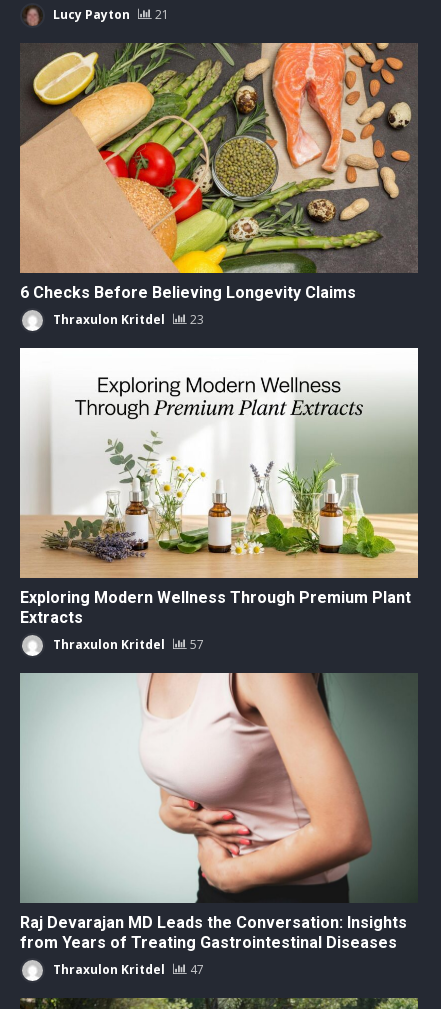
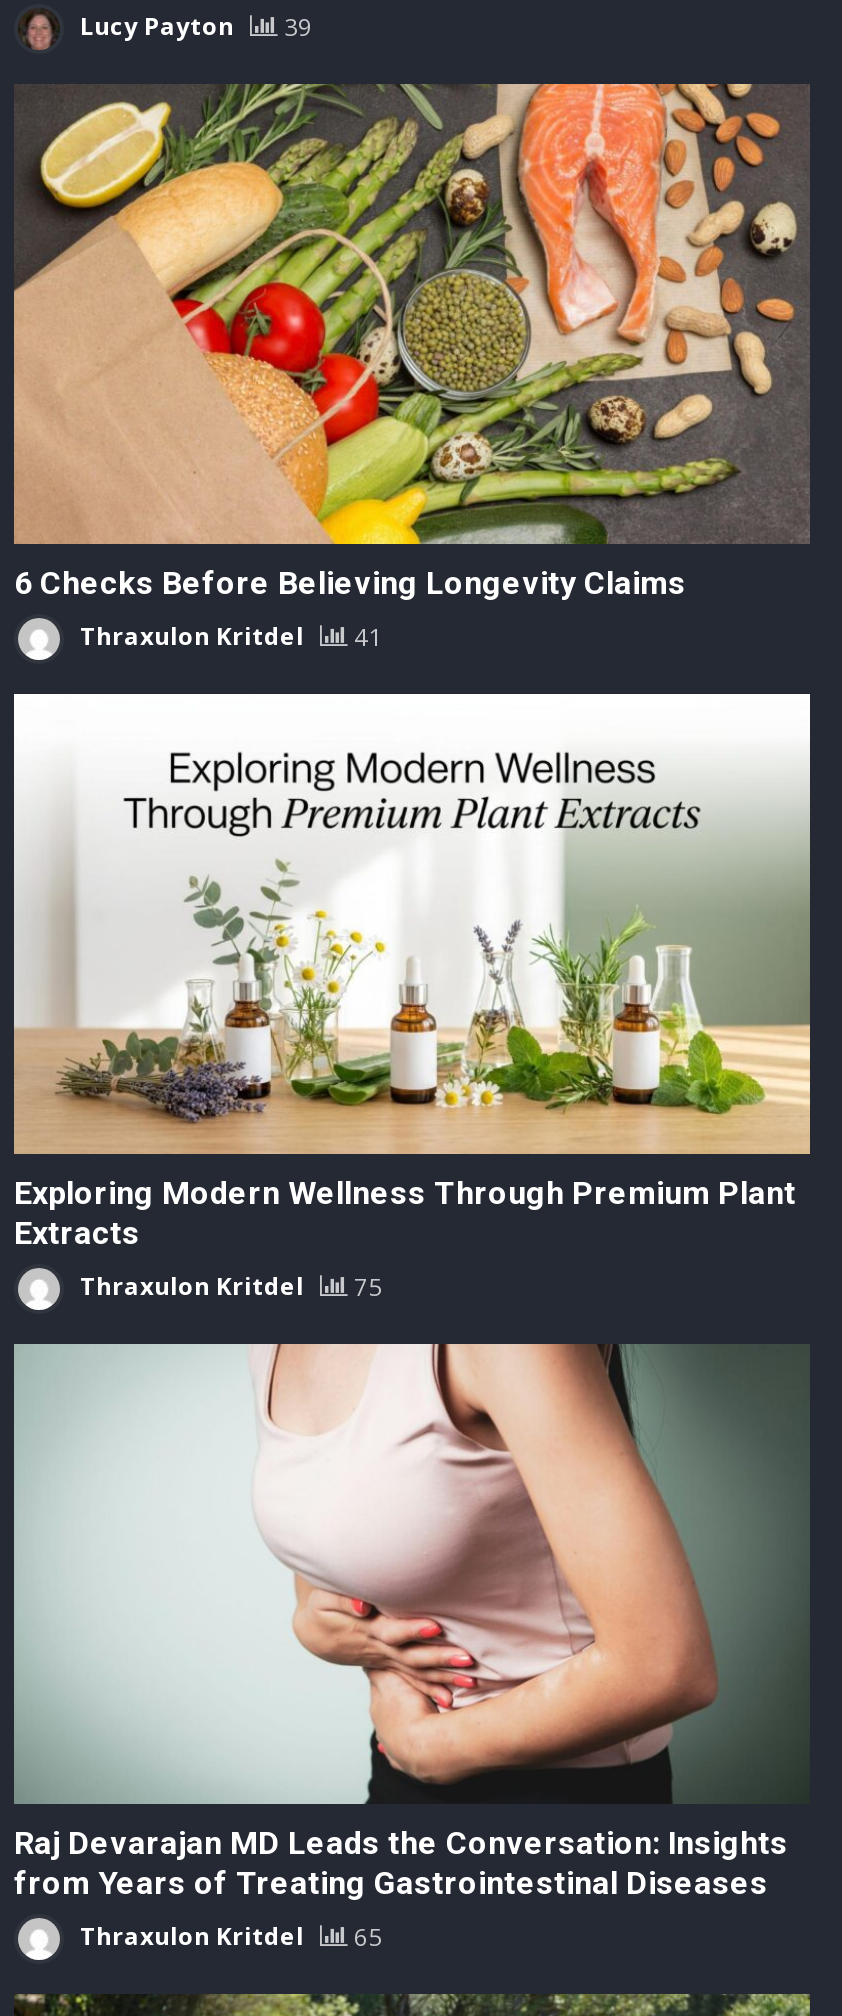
[50,6,169,23] Lucy Payton 21 -> [74,10,312,44] Lucy Payton 39
[50,311,204,328] Thraxulon Kritdel 23 -> [74,620,382,654] Thraxulon Kritdel 41
[50,636,204,653] Thraxulon Kritdel 57 -> [74,1270,382,1304] Thraxulon Kritdel 75
[50,961,204,978] Thraxulon Kritdel 47 -> [74,1920,382,1954] Thraxulon Kritdel 65

